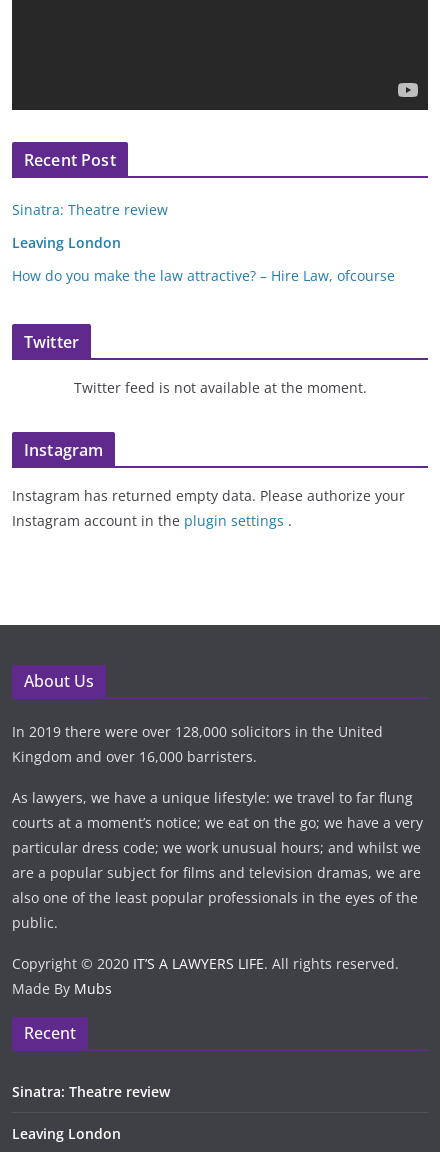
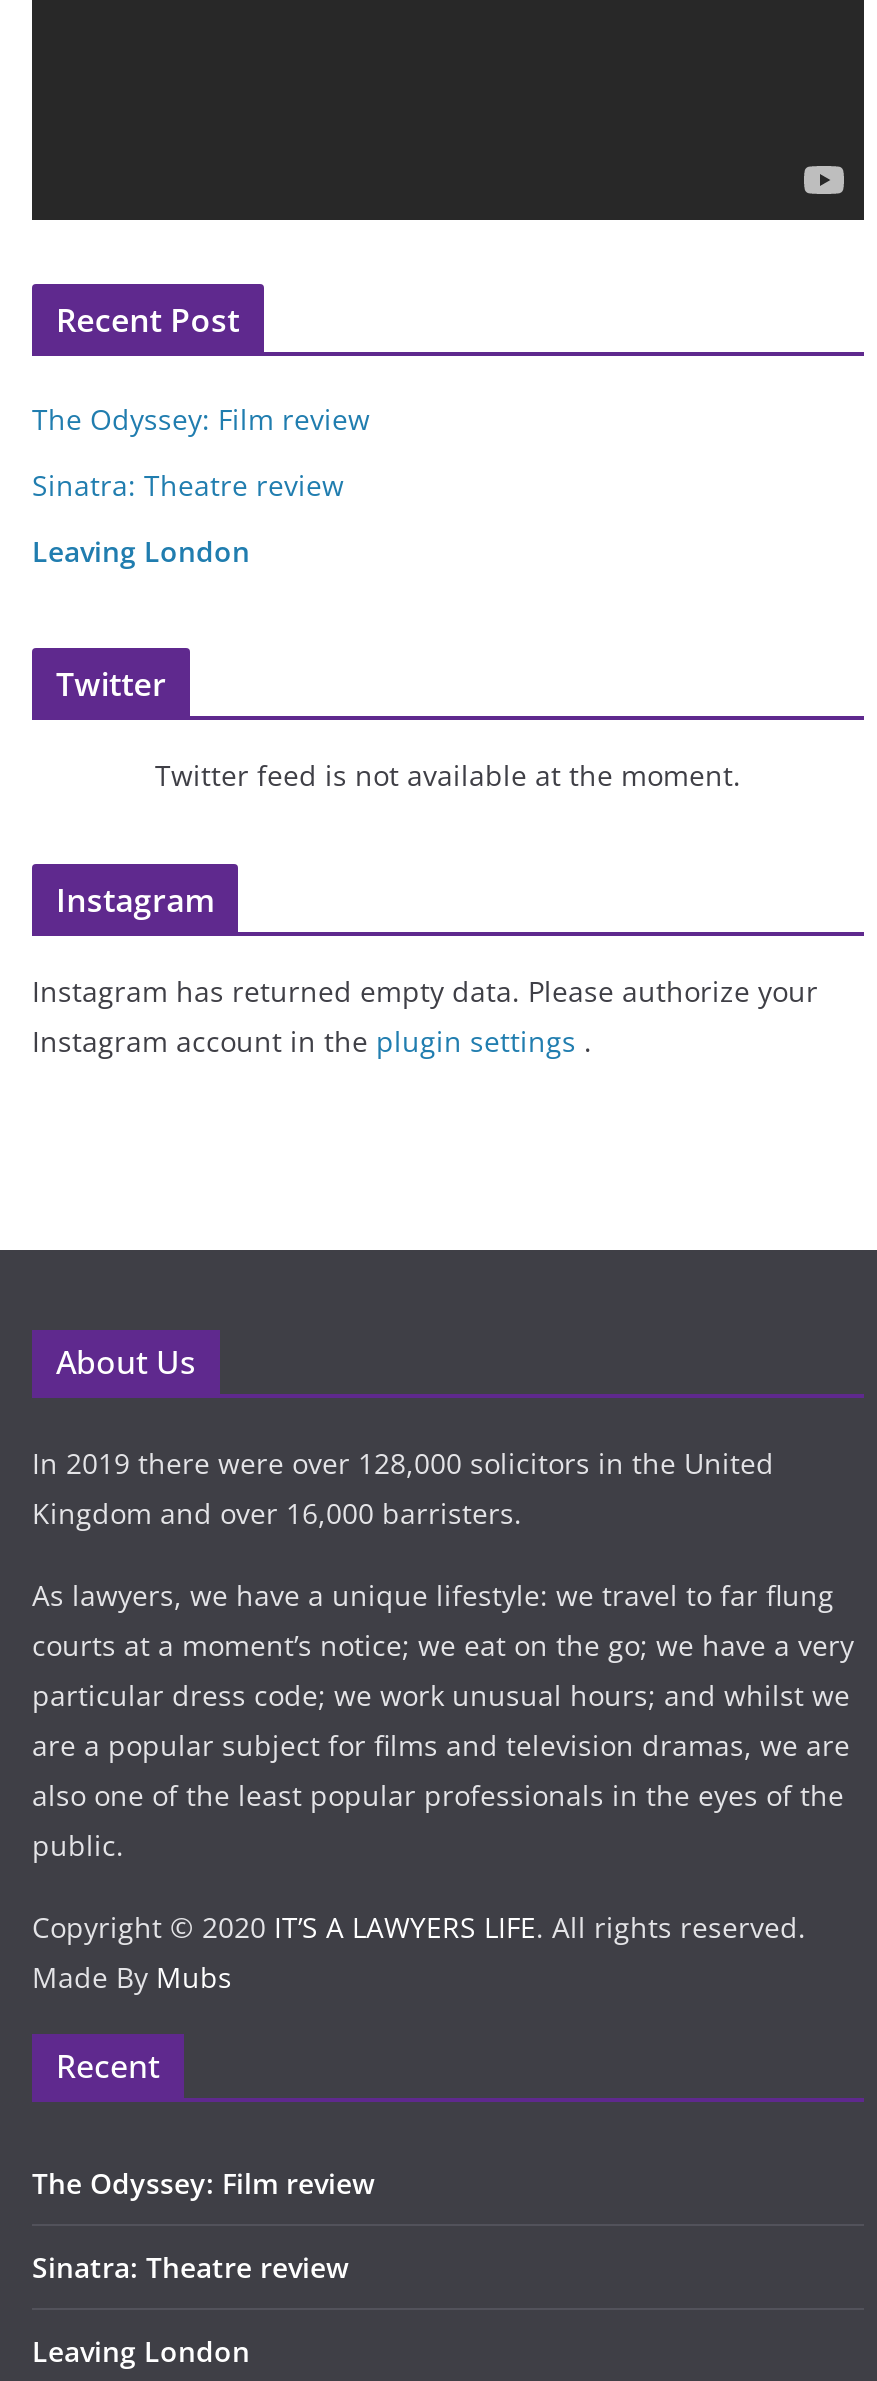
none -> [32,401,370,439] The Odyssey: Film review
[12,266,395,285] How do you make the law attractive? – Hire Law, ofcourse -> none
none -> [32,2165,374,2203] The Odyssey: Film review

